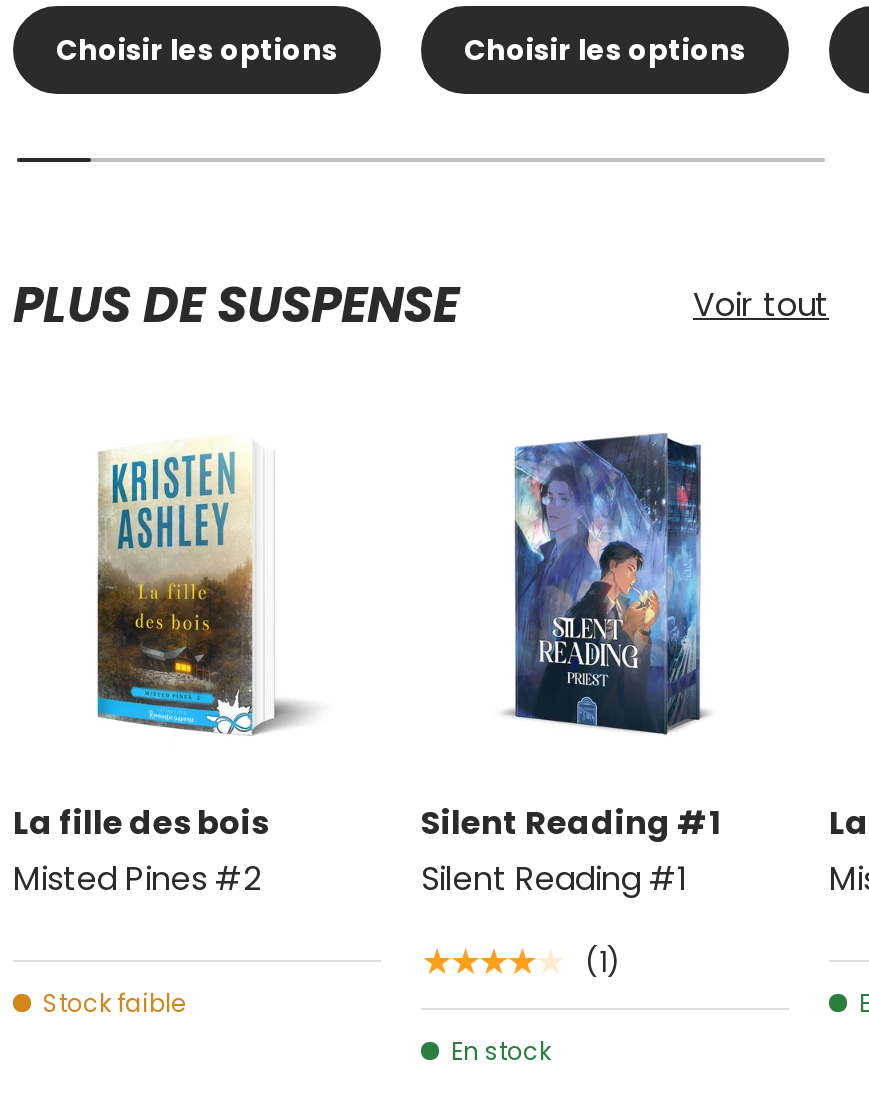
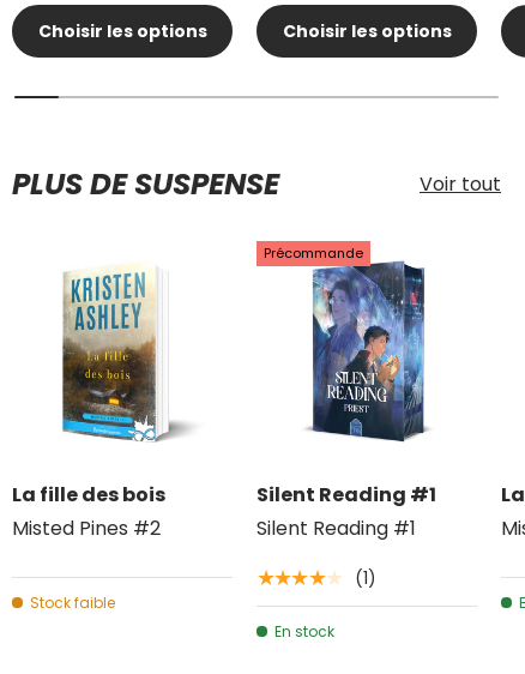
none -> [264,244,363,263] Précommande

